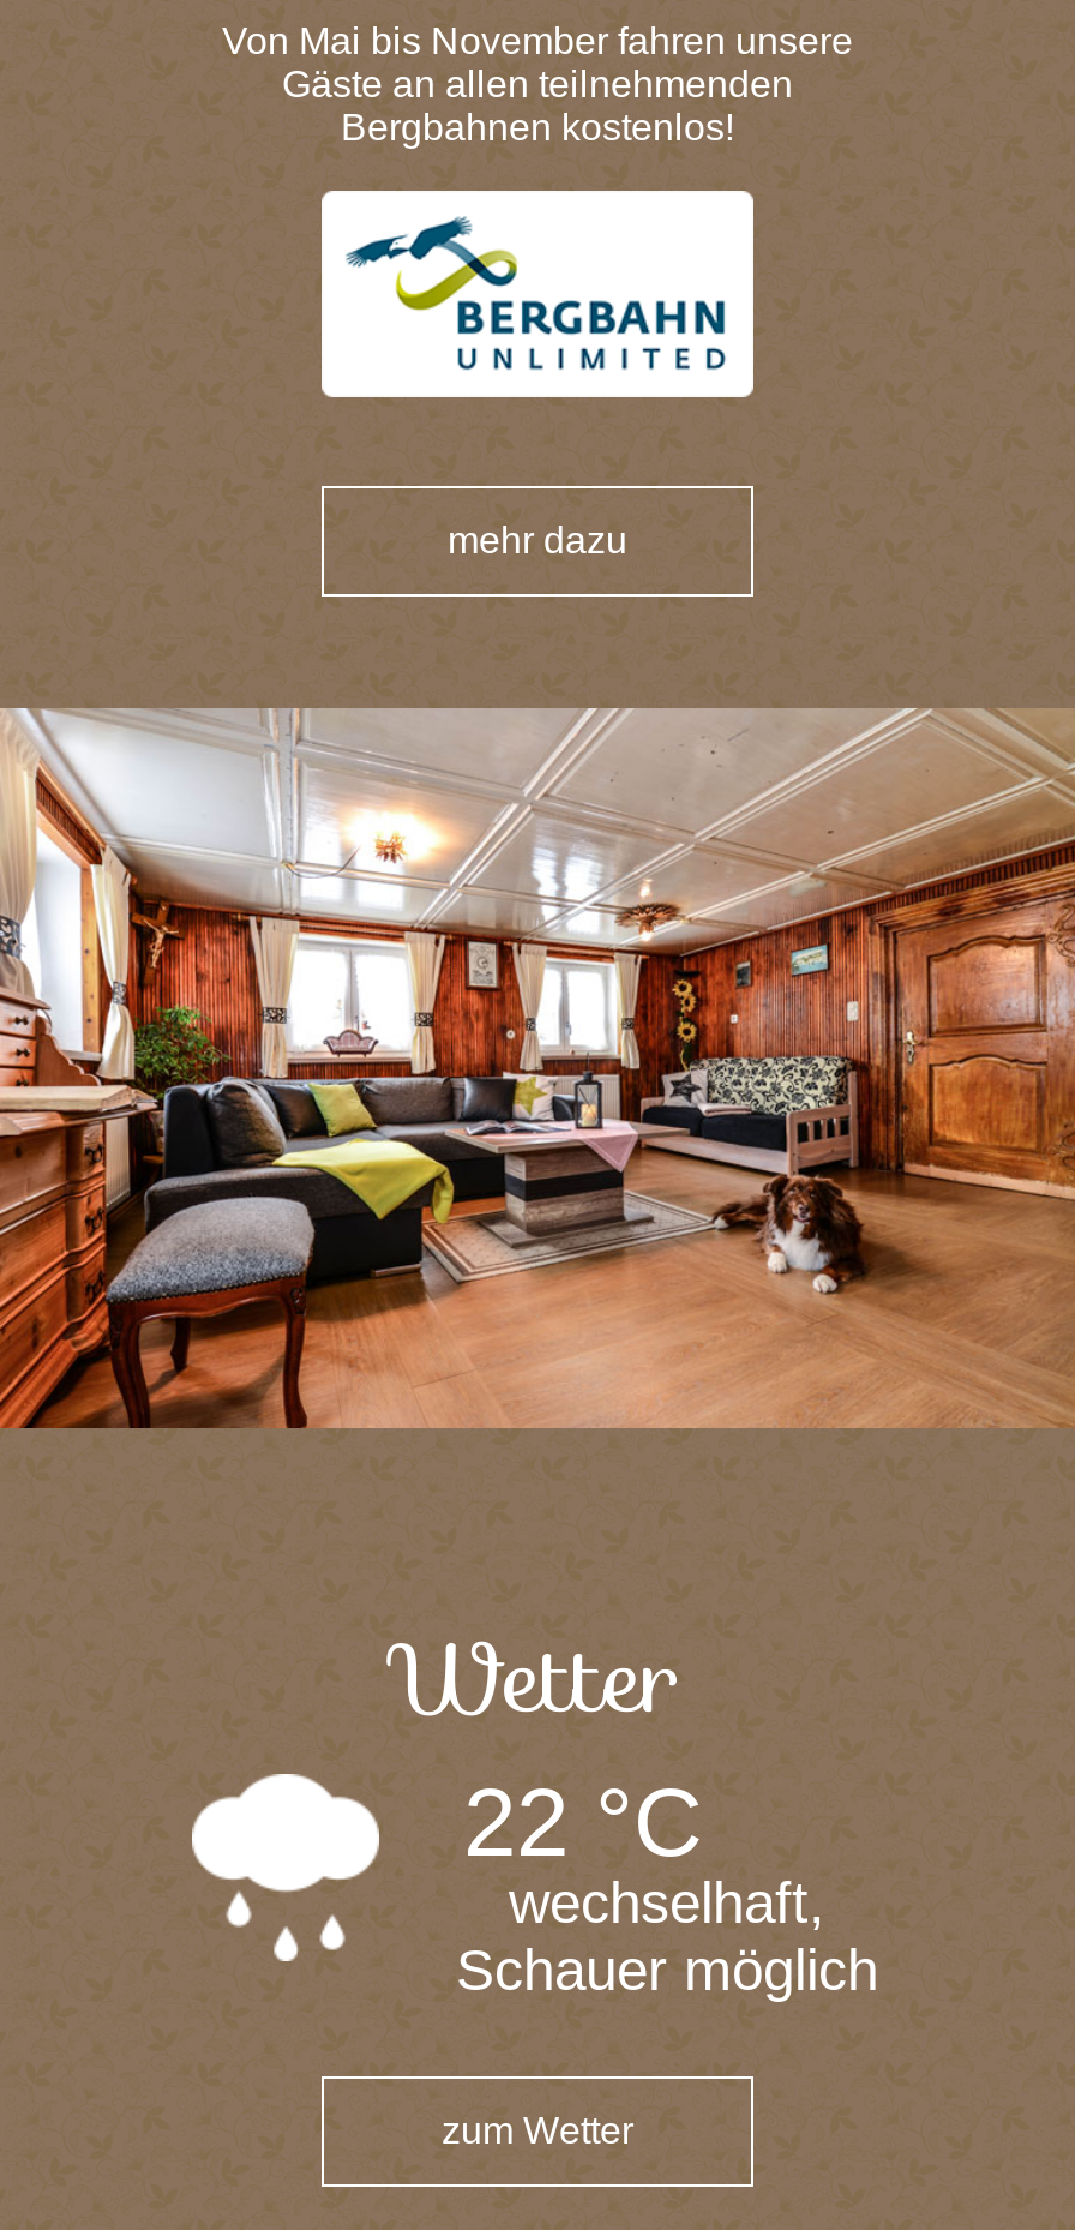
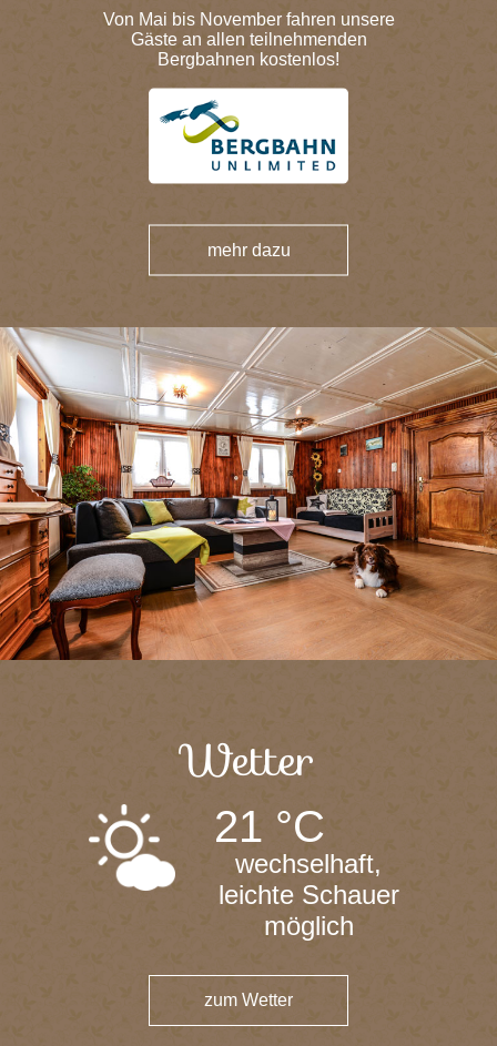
[190,1768,703,1964] [image] | 22 °C -> [89,802,325,892] [image] | 21 °C
[456,1936,878,2001] Schauer möglich -> [218,879,399,940] leichte Schauer | möglich

